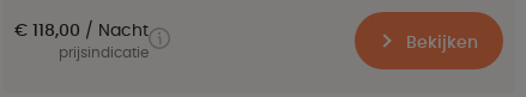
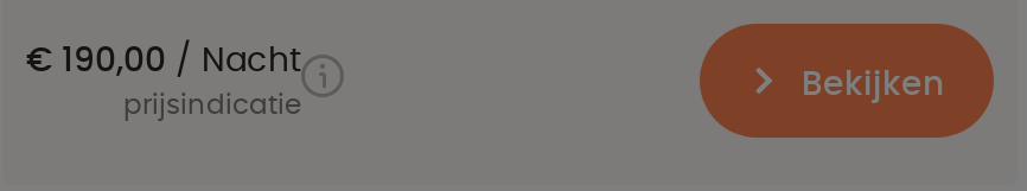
[14,18,149,42] € 118,00 Nacht -> [26,37,301,84] € 190,00 Nacht

